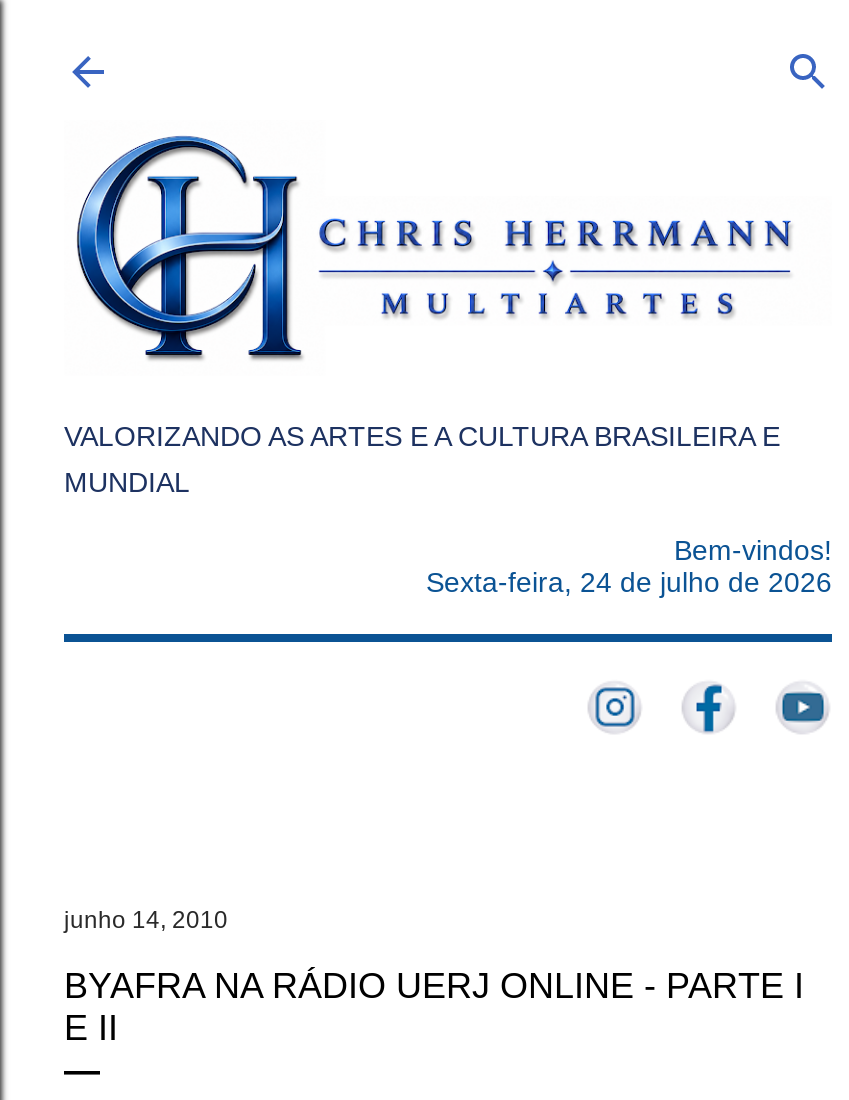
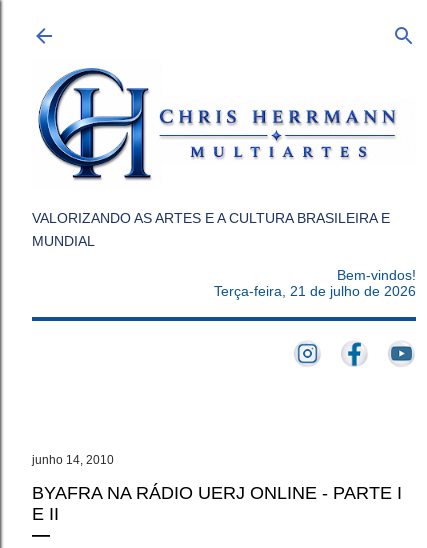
[426,565,832,597] Sexta-feira, 24 de julho de 2026 -> [214,283,416,299] Terça-feira, 21 de julho de 2026

